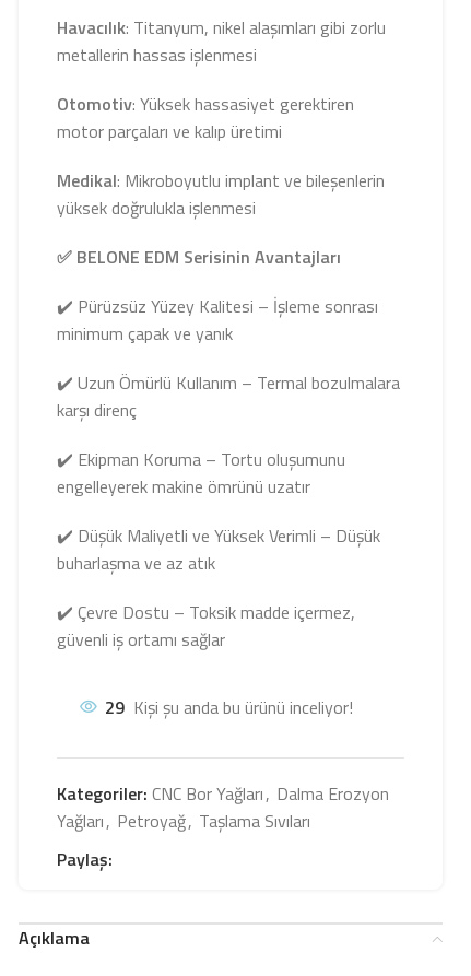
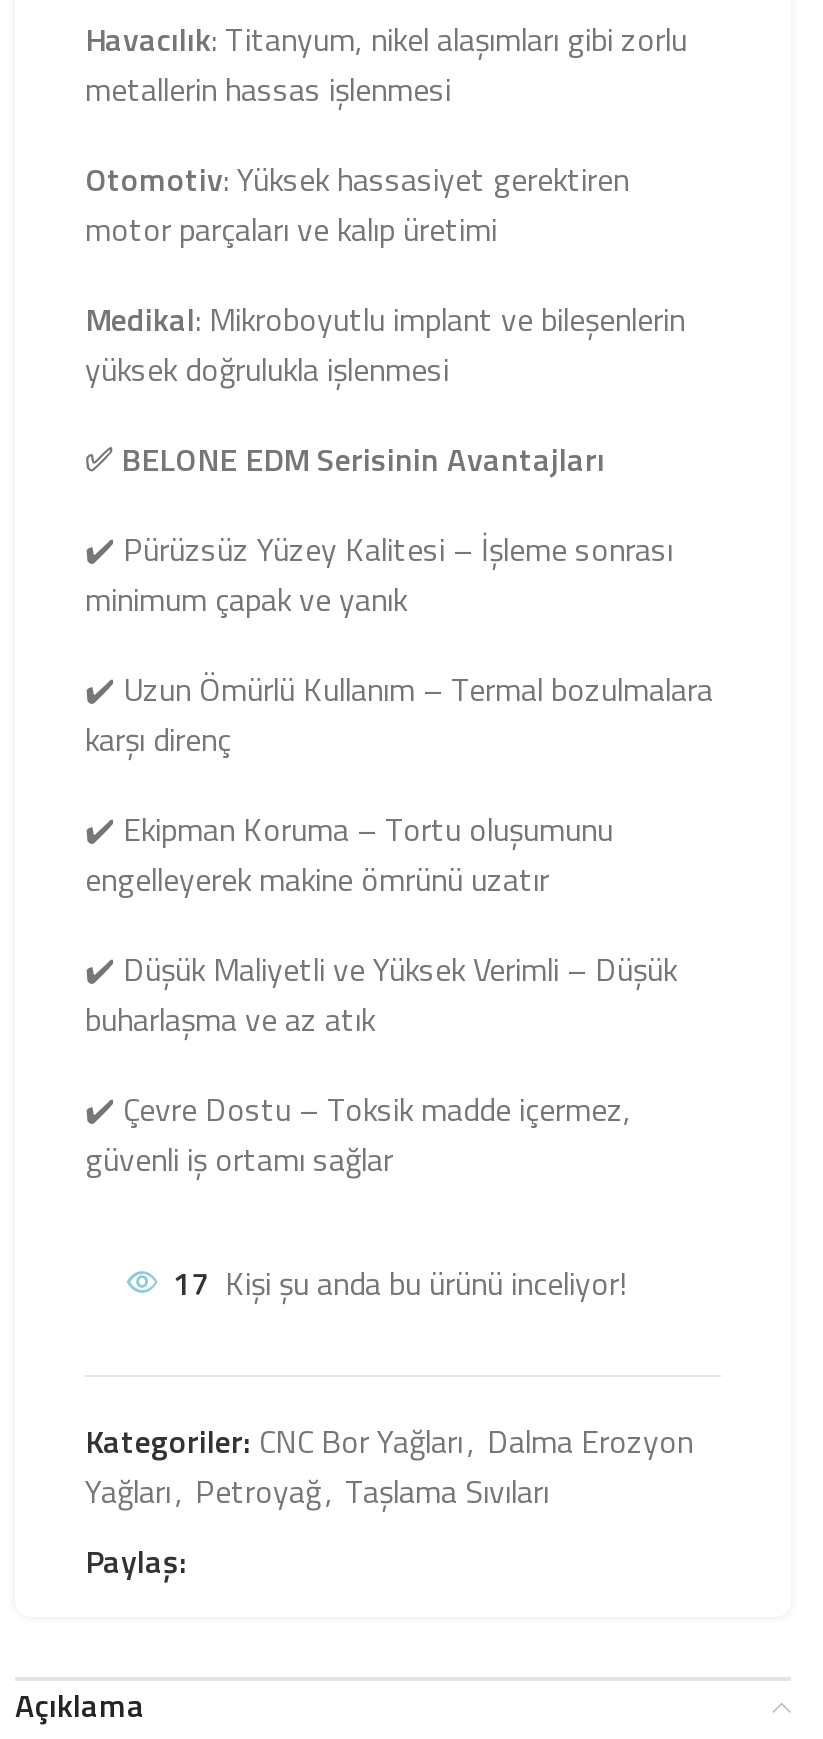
[105,694,353,720] 29 Kişi şu anda bu ürünü inceliyor! -> [173,1259,627,1307] 17 Kişi şu anda bu ürünü inceliyor!

